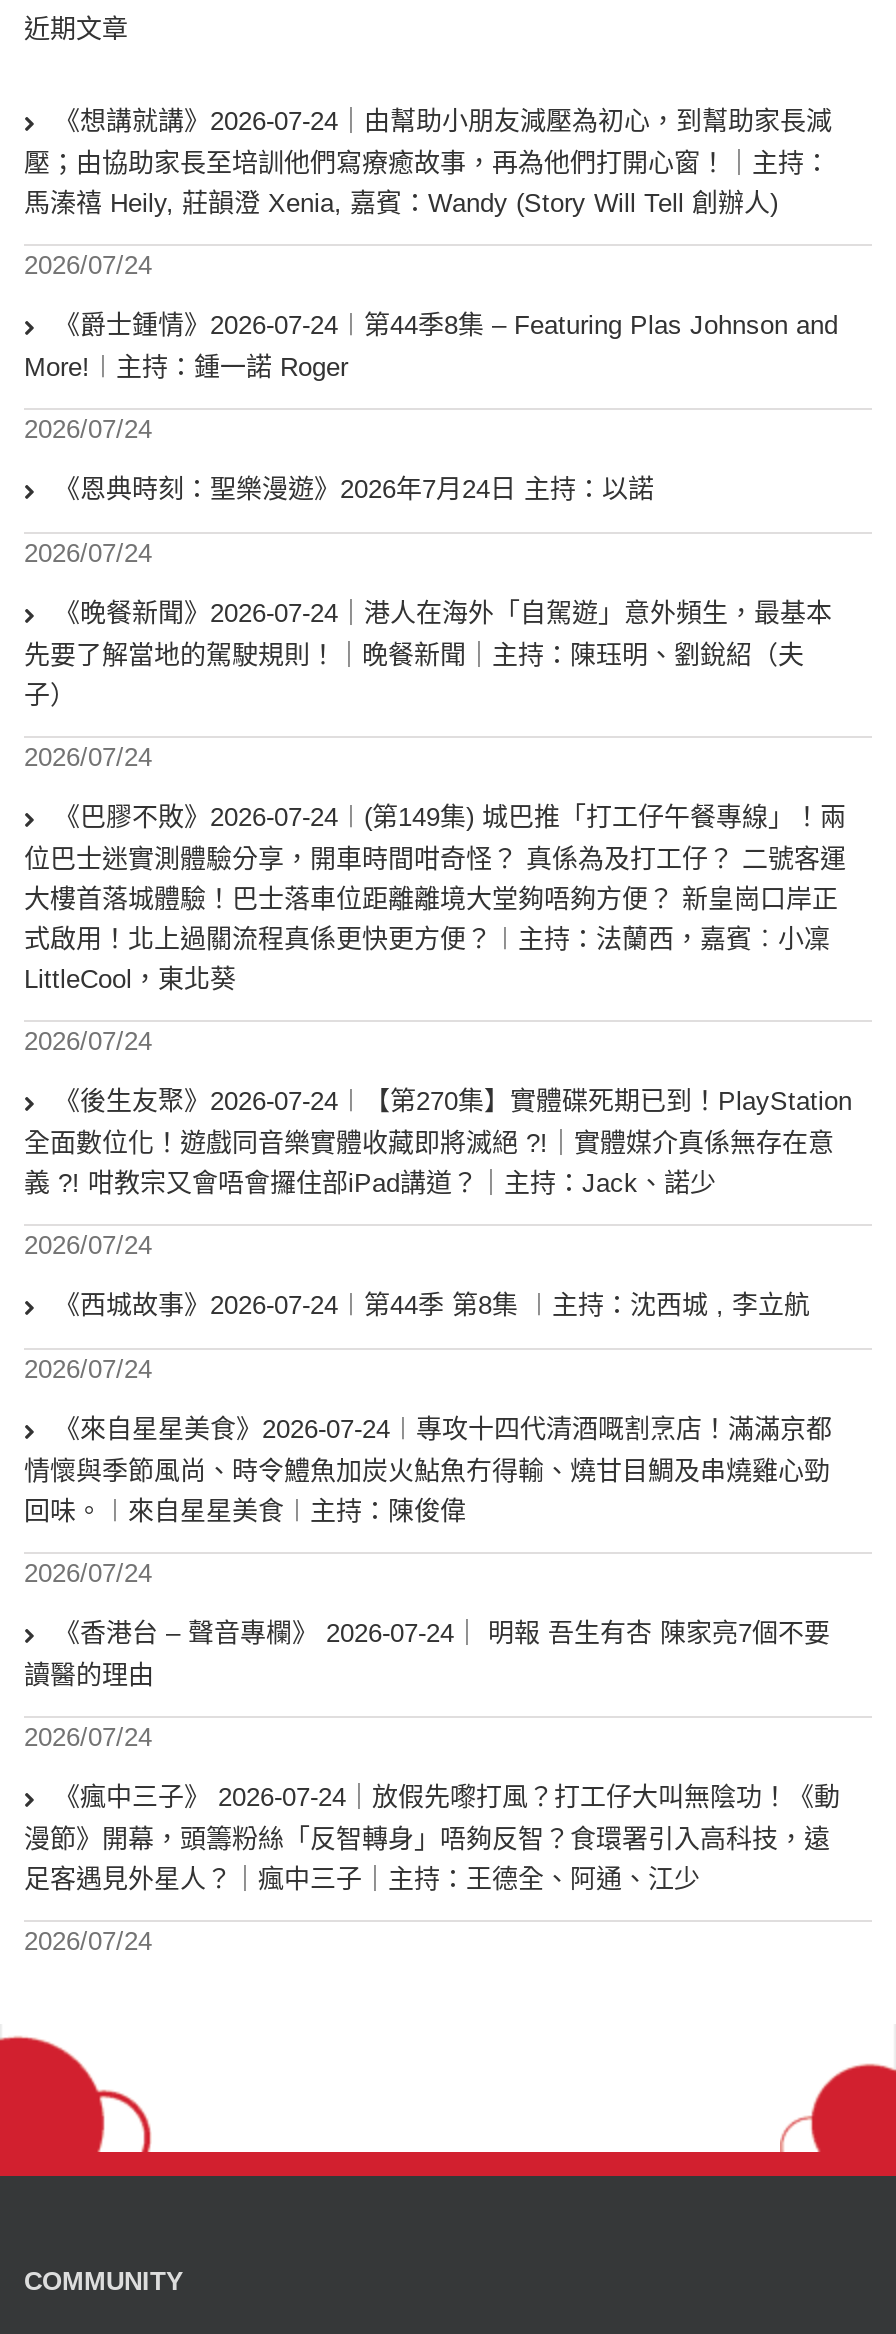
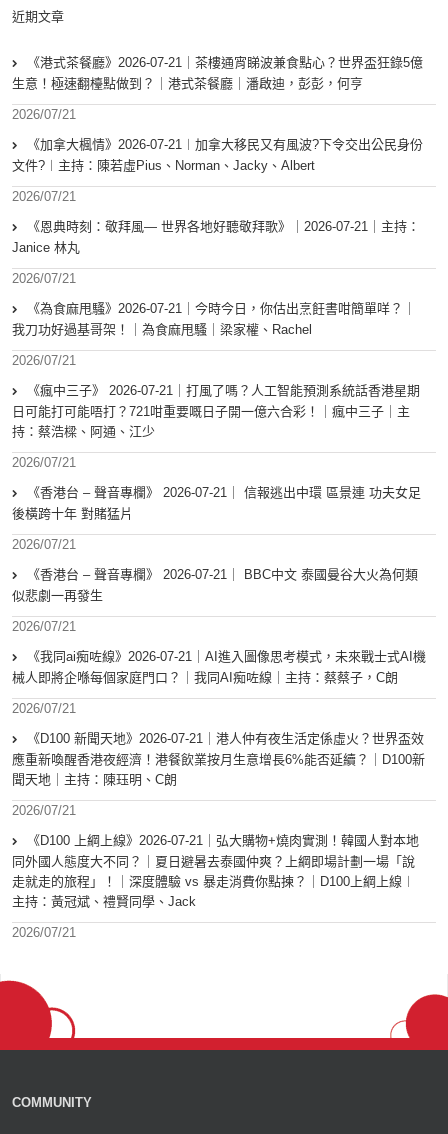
[24,106,832,218] 《想講就講》2026-07-24｜由幫助小朋友減壓為初心，到幫助家長減 | 壓；由協助家長至培訓他們寫療癒故事，再為他們打開心窗！｜主持： | 馬溱禧 Heily, 莊韻澄 Xenia, 嘉賓：Wandy (Story Will Tell 創辦人) -> [12,55,423,91] 《港式茶餐廳》2026-07-21｜茶樓通宵睇波兼食點心？世界盃狂錄5億 | 生意！極速翻檯點做到？｜港式茶餐廳｜潘啟迪，彭彭，何亨
[24,250,152,280] 2026/07/24 -> [12,107,76,122] 2026/07/21
[24,310,838,382] 《爵士鍾情》2026-07-24︱第44季8集 – Featuring Plas Johnson and | More!︱主持：鍾一諾 Roger -> [12,137,423,173] 《加拿大楓情》2026-07-21︱加拿大移民又有風波?下令交出公民身份 | 文件?︱主持：陳若虛Pius、Norman、Jacky、Albert
[24,414,152,444] 2026/07/24 -> [12,189,76,204] 2026/07/21
[54,474,654,504] 《恩典時刻：聖樂漫遊》2026年7月24日 主持：以諾 -> [12,219,420,255] 《恩典時刻：敬拜風— 世界各地好聽敬拜歌》｜2026-07-21｜主持： | Janice 林丸
[24,538,152,568] 2026/07/24 -> [12,271,76,286] 2026/07/21
[24,598,832,710] 《晚餐新聞》2026-07-24｜港人在海外「自駕遊」意外頻生，最基本 | 先要了解當地的駕駛規則！｜晚餐新聞｜主持：陳珏明、劉銳紹（夫 | 子） -> [12,301,416,337] 《為食麻甩騷》2026-07-21｜今時今日，你估出烹飪書咁簡單咩？｜ | 我刀功好過基哥架！｜為食麻甩騷｜梁家權、Rachel
[24,742,152,772] 2026/07/24 -> [12,353,76,368] 2026/07/21
[24,802,846,994] 《巴膠不敗》2026-07-24︱(第149集) 城巴推「打工仔午餐專線」！兩 | 位巴士迷實測體驗分享，開車時間咁奇怪？ 真係為及打工仔？ 二號客運 | 大樓首落城體驗！巴士落車位距離離境大堂夠唔夠方便？ 新皇崗口岸正 | 式啟用！北上過關流程真係更快更方便？︱主持：法蘭西，嘉賓︰小凜 | LittleCool，東北葵 -> [12,383,420,439] 《瘋中三子》 2026-07-21｜打風了嗎？人工智能預測系統話香港星期 | 日可能打可能唔打？721咁重要嘅日子開一億六合彩！｜瘋中三子｜主 | 持：蔡浩樑、阿通、江少
[24,1026,152,1056] 2026/07/24 -> [12,455,76,470] 2026/07/21
[24,1086,852,1198] 《後生友聚》2026-07-24︱【第270集】實體碟死期已到！PlayStation | 全面數位化！遊戲同音樂實體收藏即將滅絕 ?!｜實體媒介真係無存在意 | 義 ?! 咁教宗又會唔會攞住部iPad講道？｜主持：Jack、諾少 -> [12,485,421,521] 《香港台 – 聲音專欄》 2026-07-21｜ 信報逃出中環 區景連 功夫女足 | 後橫跨十年 對賭猛片
[24,1230,152,1260] 2026/07/24 -> [12,537,76,552] 2026/07/21
[54,1290,810,1320] 《西城故事》2026-07-24︱第44季 第8集 ︱主持：沈西城 , 李立航 -> [12,567,418,603] 《香港台 – 聲音專欄》 2026-07-21｜ BBC中文 泰國曼谷大火為何類 | 似悲劇一再發生
[24,1354,152,1384] 2026/07/24 -> [12,619,76,634] 2026/07/21
[24,1414,832,1526] 《來自星星美食》2026-07-24︱專攻十四代清酒嘅割烹店！滿滿京都 | 情懷與季節風尚、時令鱧魚加炭火鮎魚冇得輸、燒甘目鯛及串燒雞心勁 | 回味。︱來自星星美食︱主持：陳俊偉 -> [12,649,426,685] 《我同ai痴咗線》2026-07-21｜AI進入圖像思考模式，未來戰士式AI機 | 械人即將企喺每個家庭門口？｜我同AI痴咗線｜主持：蔡蔡子，C朗
[24,1558,152,1588] 2026/07/24 -> [12,701,76,716] 2026/07/21
[24,1618,830,1690] 《香港台 – 聲音專欄》 2026-07-24｜ 明報 吾生有杏 陳家亮7個不要 | 讀醫的理由 -> [12,731,425,787] 《D100 新聞天地》2026-07-21｜港人仲有夜生活定係虛火？世界盃效 | 應重新喚醒香港夜經濟！港餐飲業按月生意增長6%能否延續？｜D100新 | 聞天地｜主持：陳珏明、C朗
[24,1722,152,1752] 2026/07/24 -> [12,803,76,818] 2026/07/21
[24,1782,840,1894] 《瘋中三子》 2026-07-24｜放假先嚟打風？打工仔大叫無陰功！《動 | 漫節》開幕，頭籌粉絲「反智轉身」唔夠反智？食環署引入高科技，遠 | 足客遇見外星人？｜瘋中三子｜主持：王德全、阿通、江少 -> [12,833,419,909] 《D100 上綱上線》2026-07-21｜弘大購物+燒肉實測！韓國人對本地 | 同外國人態度大不同？｜夏日避暑去泰國仲爽？上綱即場計劃一場「說 | 走就走的旅程」！｜深度體驗 vs 暴走消費你點揀？｜D100上綱上線︱ | 主持：黃冠斌、禮賢同學、Jack
[24,1926,152,1956] 2026/07/24 -> [12,925,76,940] 2026/07/21

